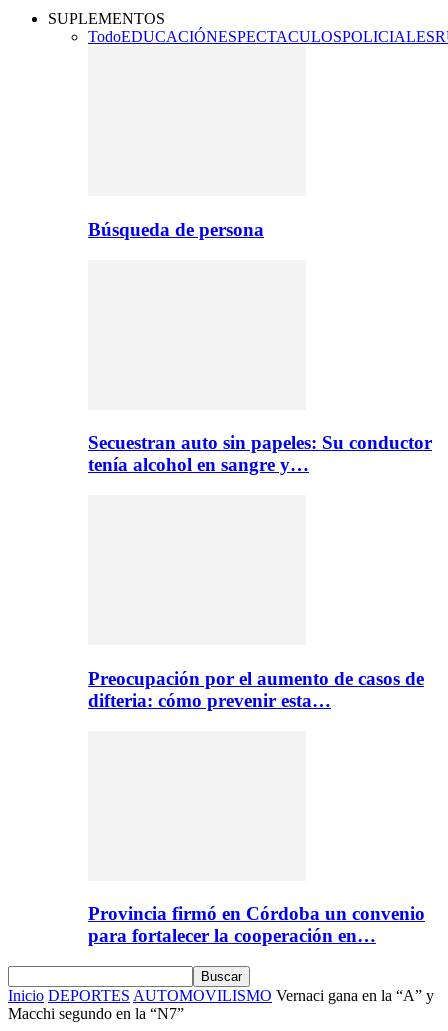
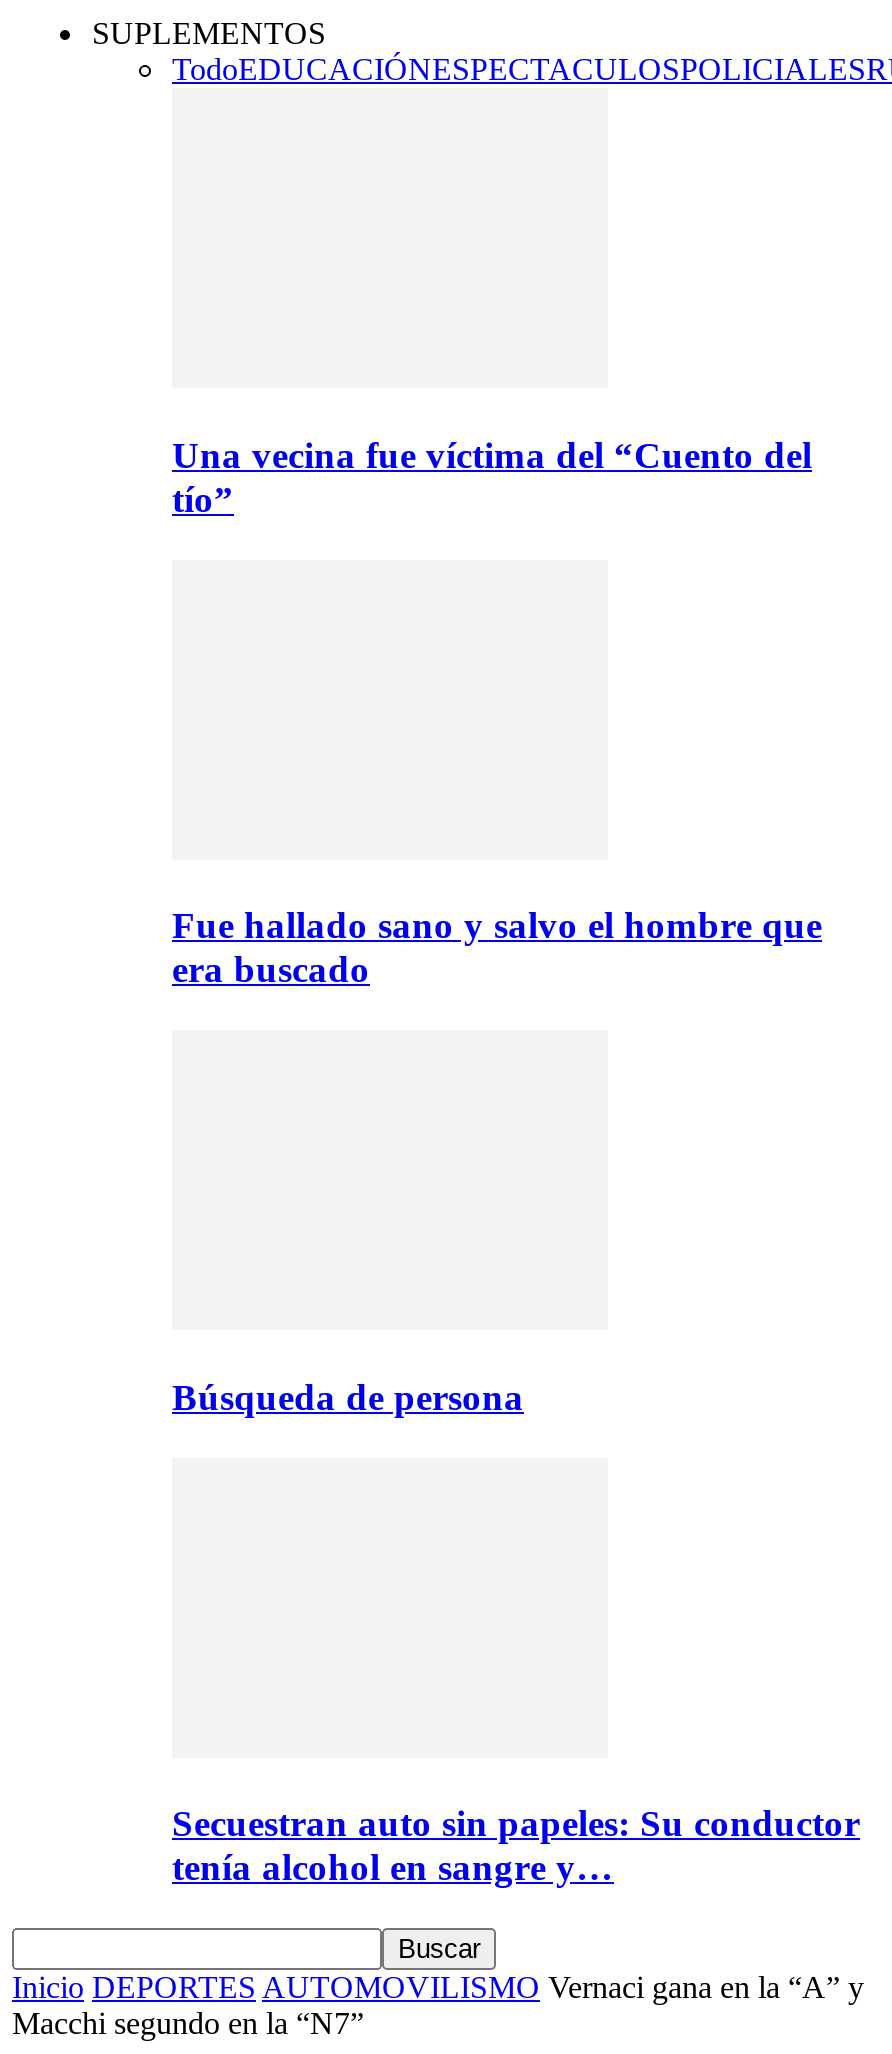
none -> [172,434,812,520] Una vecina fue víctima del “Cuento del | tío”
none -> [172,905,822,991] Fue hallado sano y salvo el hombre que | era buscado
moved [88,219,432,475] -> [172,1376,860,1889]: Búsqueda de persona | Secuestran auto sin papeles: Su conductor | tenía alcohol en sangre y…
[88,668,424,711] Preocupación por el aumento de casos de | difteria: cómo prevenir esta… -> none
[88,903,425,946] Provincia firmó en Córdoba un convenio | para fortalecer la cooperación en… -> none

